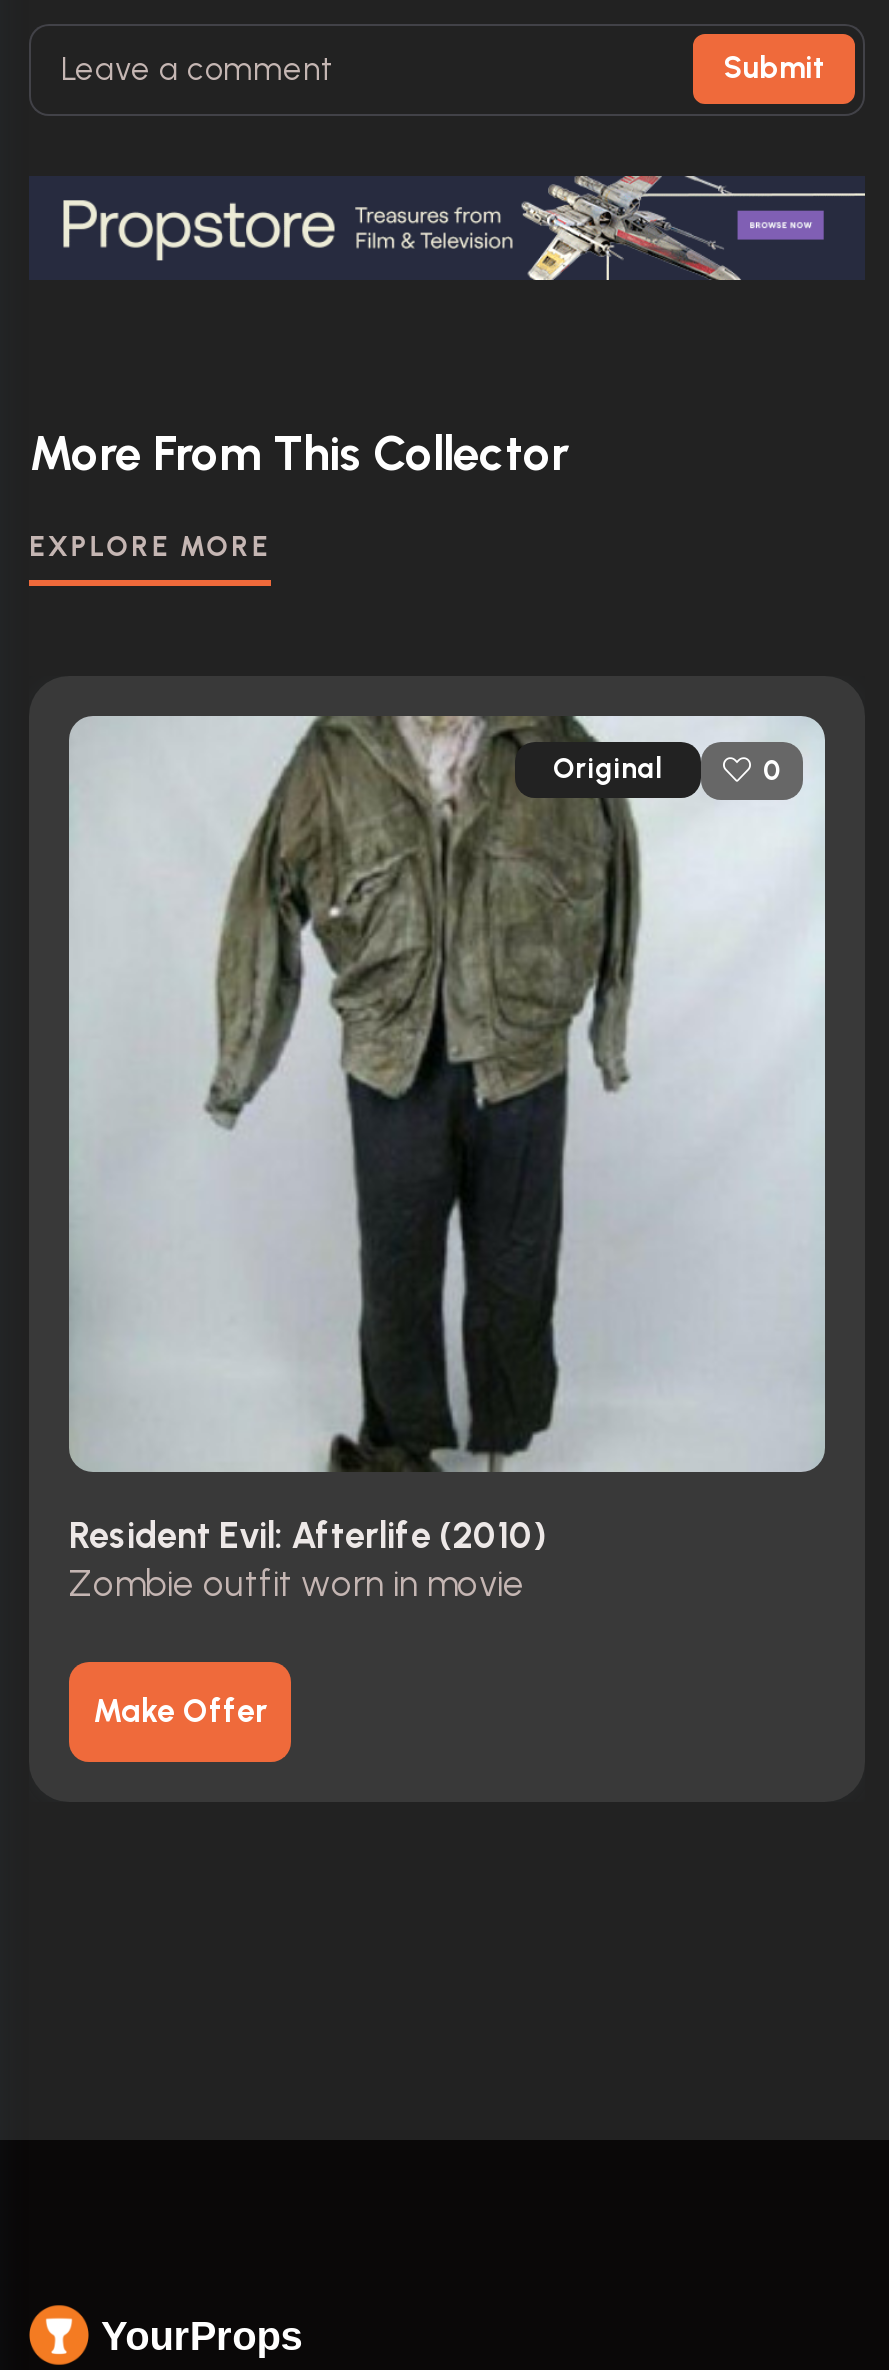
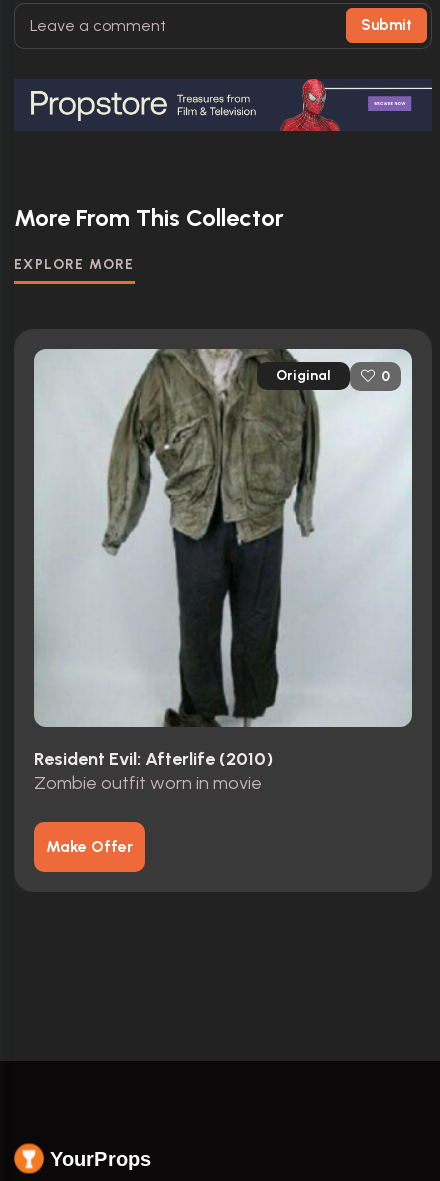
[521,174,741,282] [image] -> [261,79,368,132] [image]

